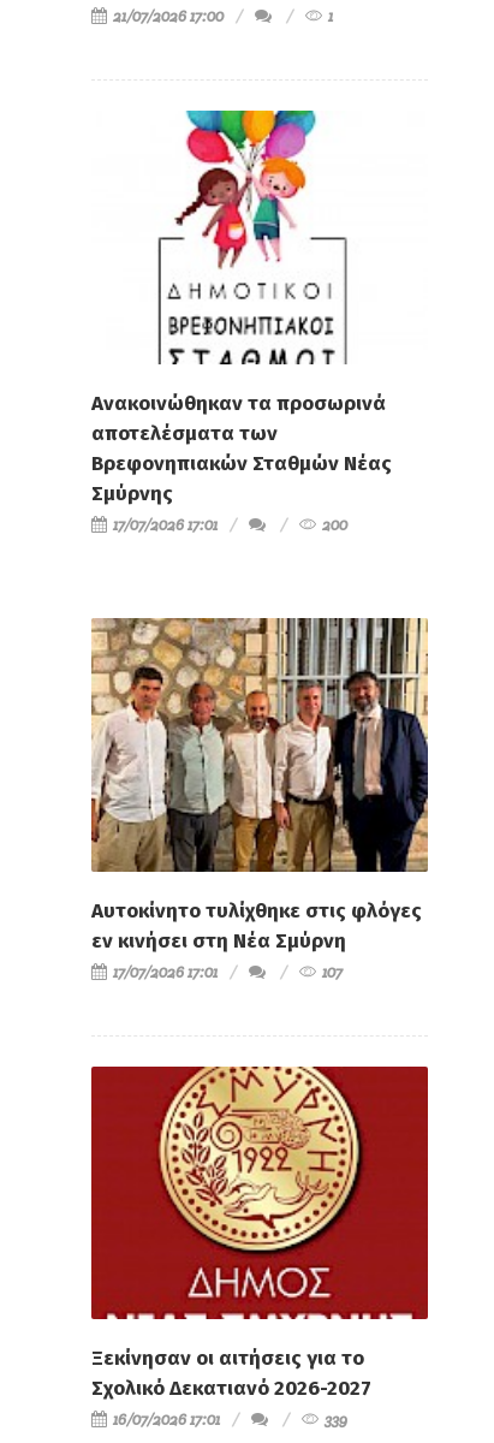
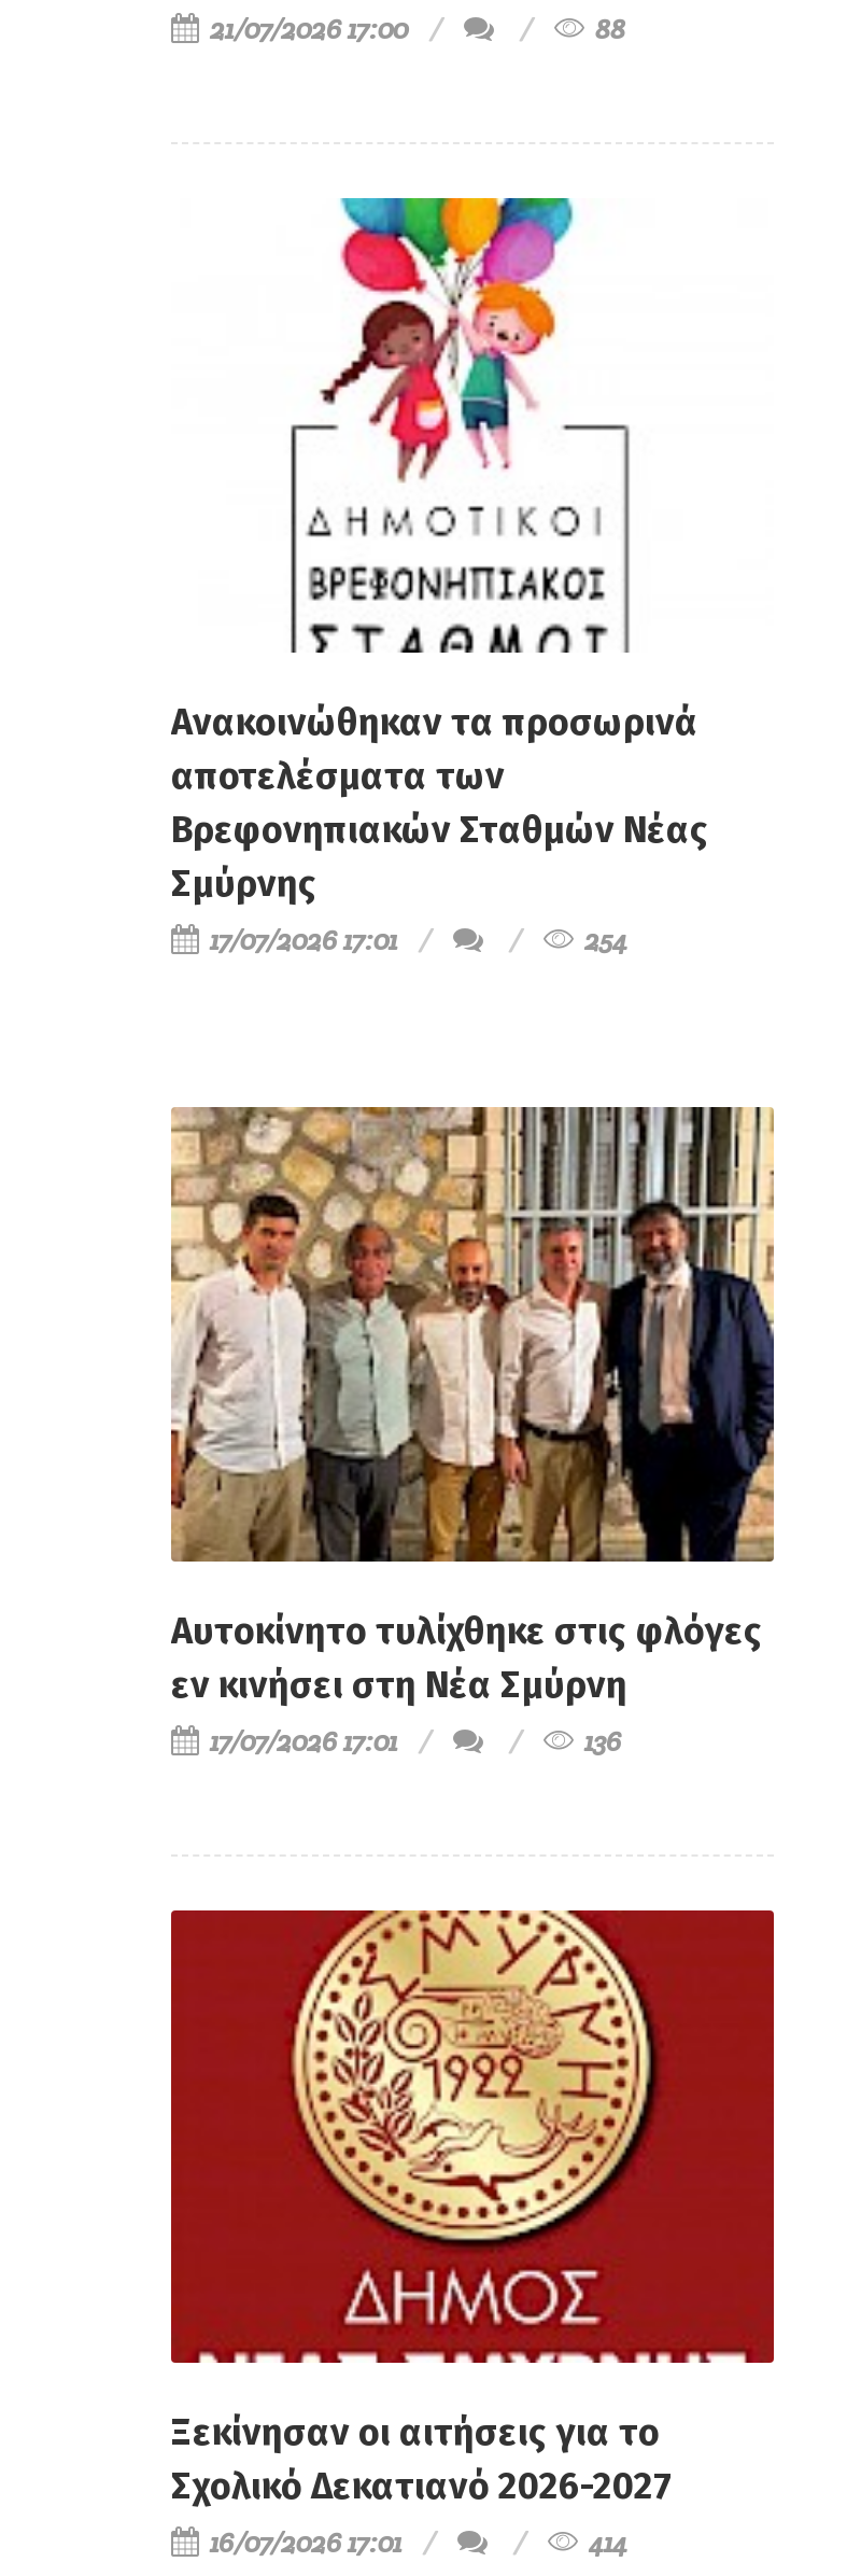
[325,6,333,26] 1 -> [589,11,625,47] 88
[319,514,347,535] 200 -> [578,921,627,958] 254
[319,962,343,982] 107 -> [578,1722,621,1759] 136
[321,1410,347,1430] 339 -> [582,2525,627,2562] 414

